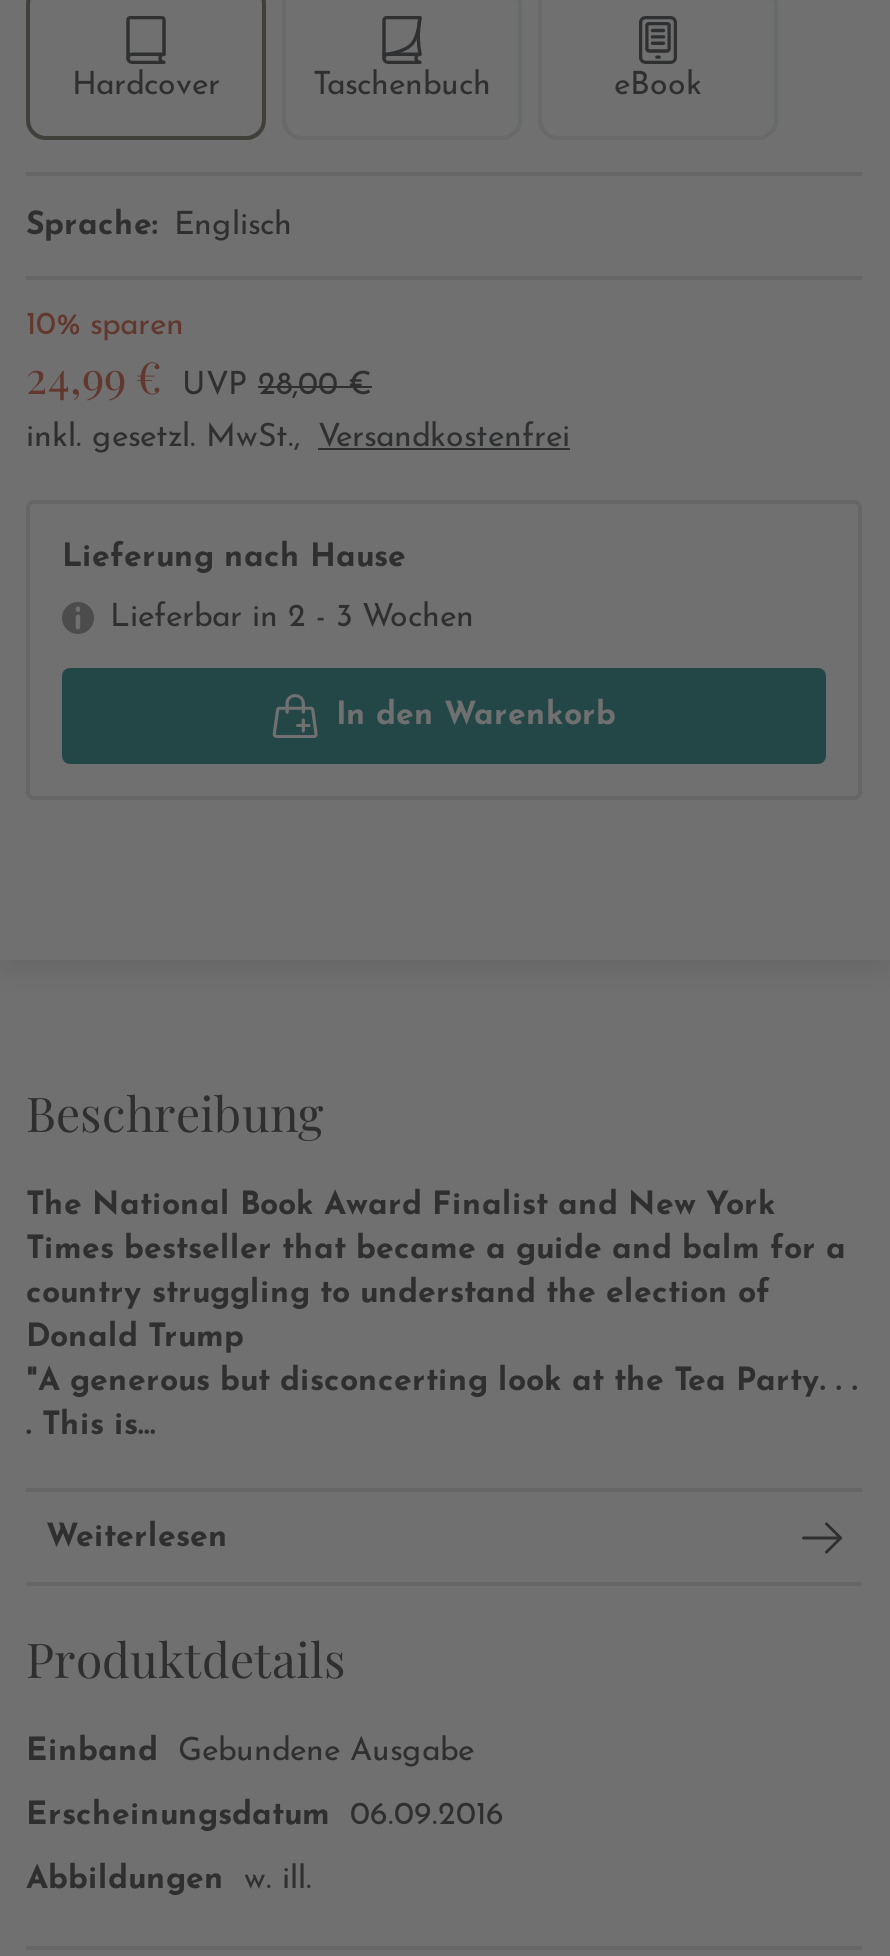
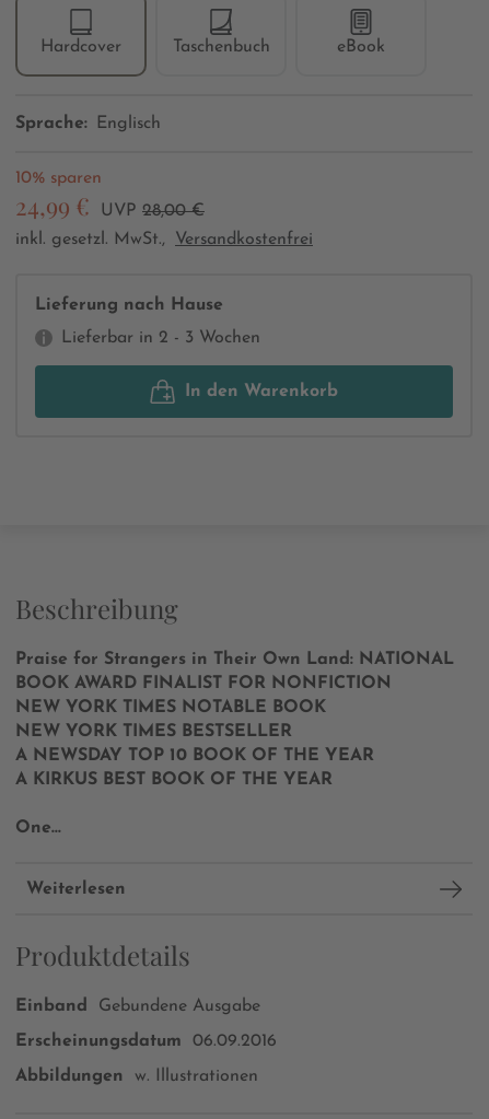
[26,1190,858,1442] The National Book Award Finalist and New York | Times bestseller that became a guide and balm for a | country struggling to understand the election of | Donald Trump | "A generous but disconcerting look at the Tea Party. . . | . This is... -> [15,651,454,837] Praise for Strangers in Their Own Land: NATIONAL | BOOK AWARD FINALIST FOR NONFICTION | NEW YORK TIMES NOTABLE BOOK | NEW YORK TIMES BESTSELLER | A NEWSDAY TOP 10 BOOK OF THE YEAR | A KIRKUS BEST BOOK OF THE YEAR | One...
[244,1864,312,1896] w. ill. -> [135,1068,258,1085] w. Illustrationen

